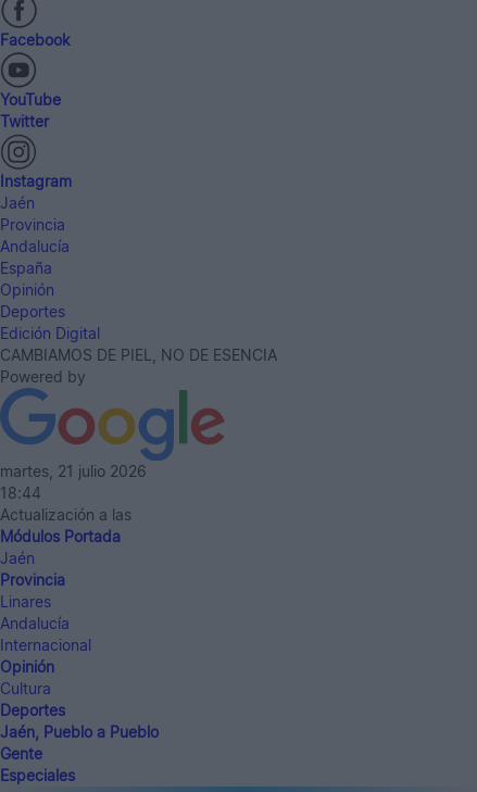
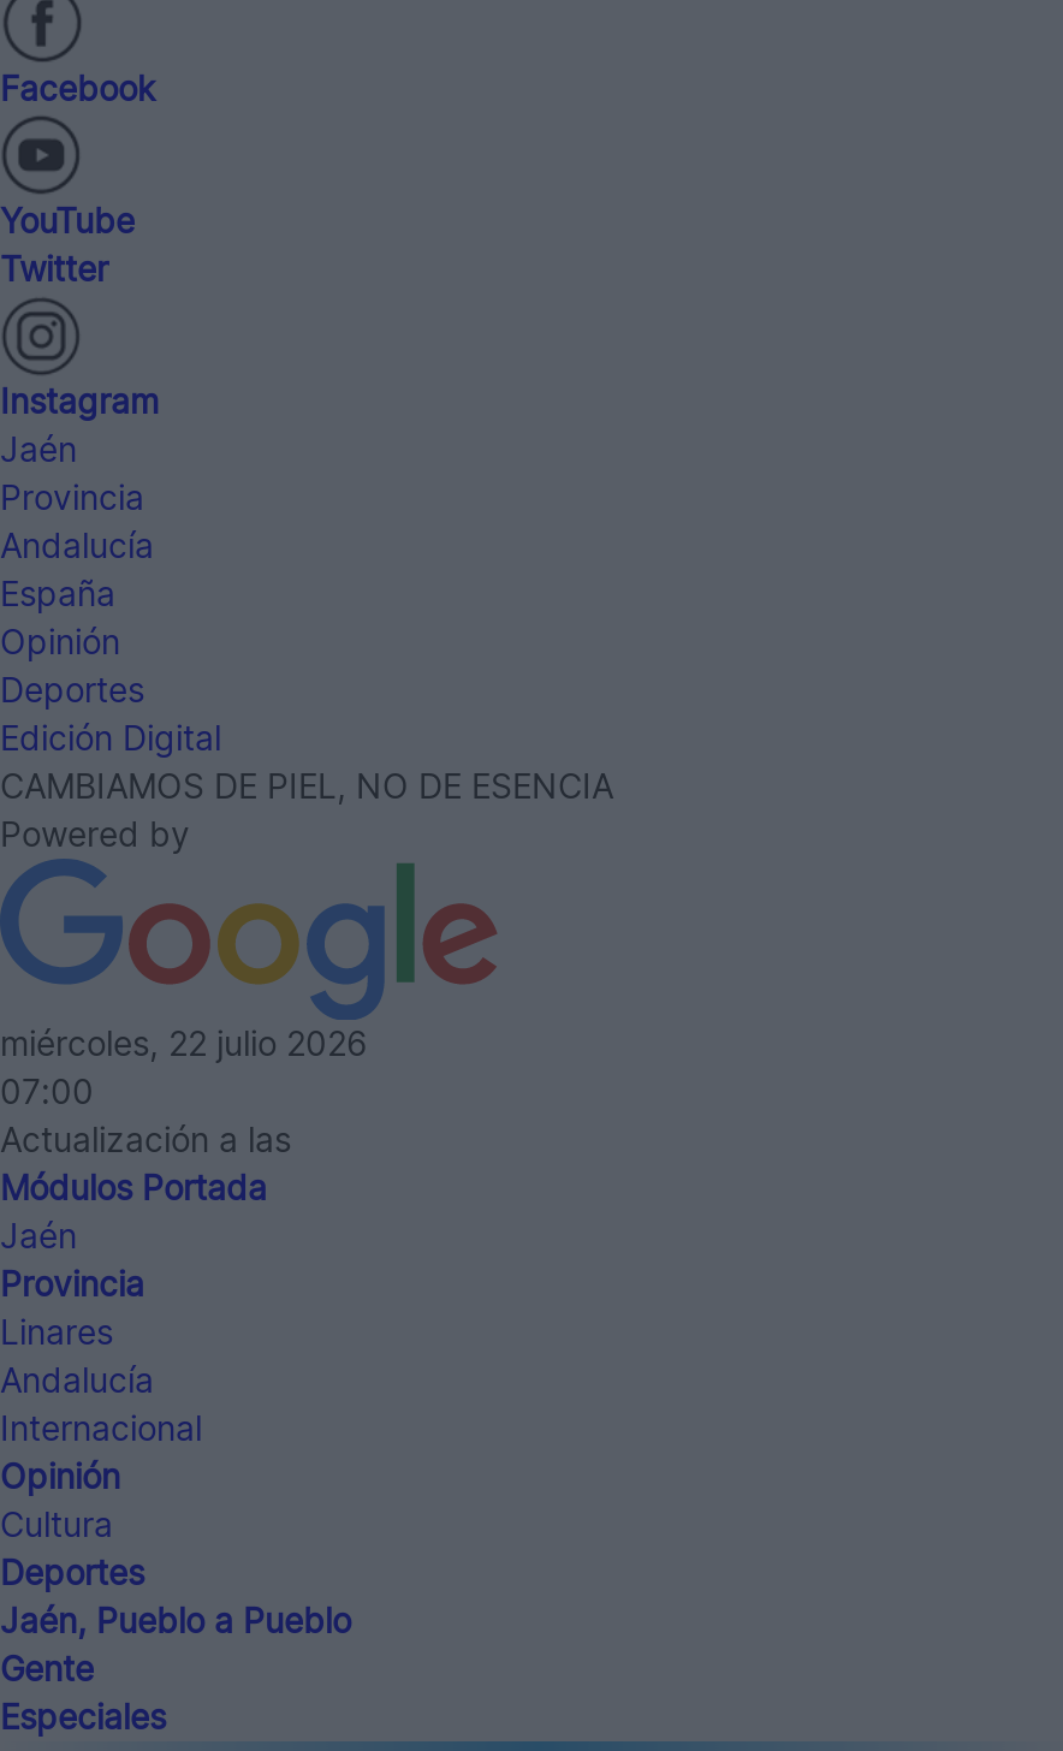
[0,462,147,481] martes, 21 julio 2026 -> [0,1023,368,1064] miércoles, 22 julio 2026
[0,484,41,502] 18:44 -> [0,1071,94,1112] 07:00

